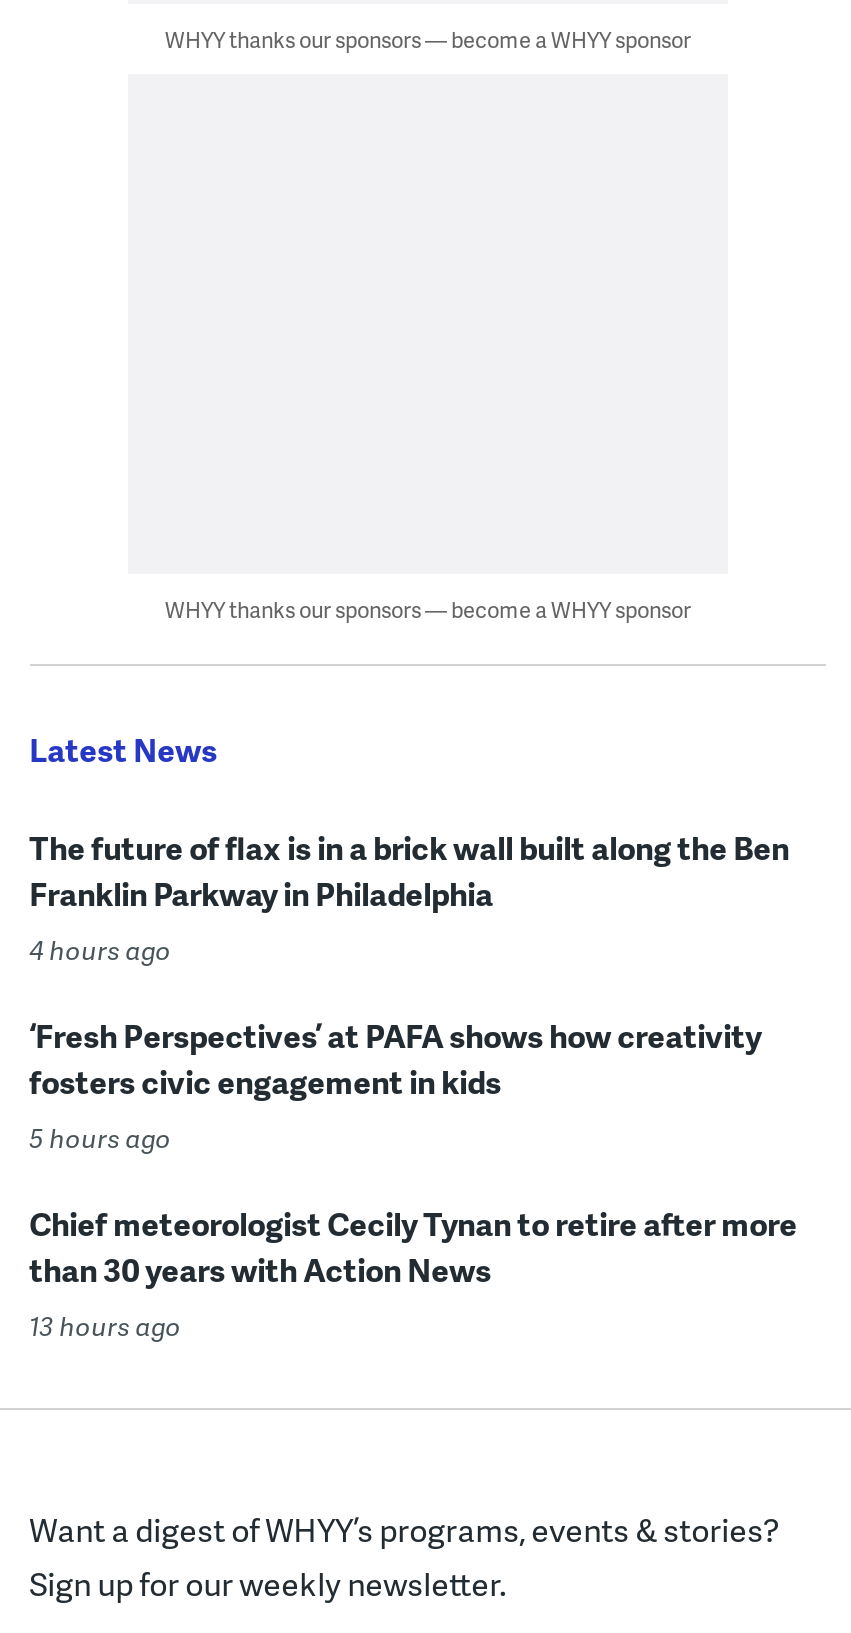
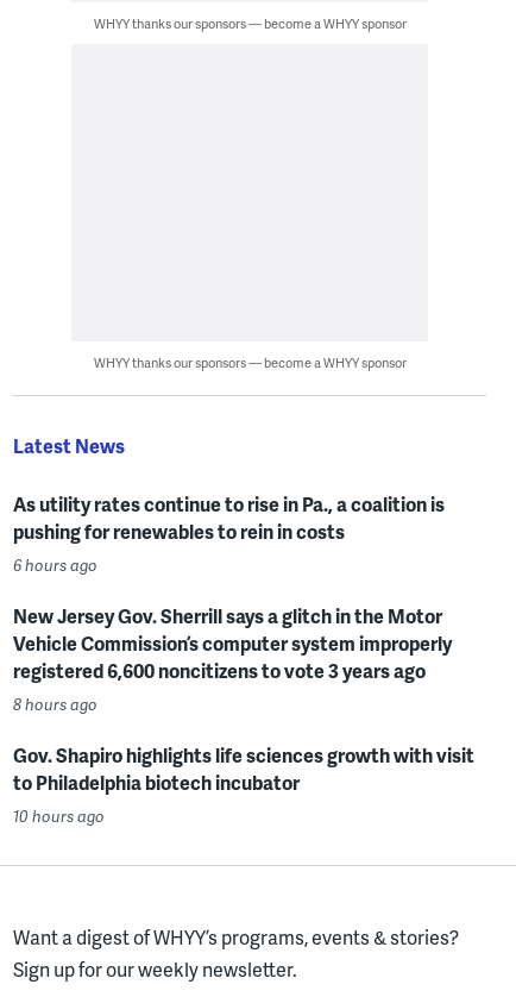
[29,824,789,968] The future of flax is in a brick wall built along the Ben | Franklin Parkway in Philadelphia | 4 hours ago -> [13,491,444,576] As utility rates continue to rise in Pa., a coalition is | pushing for renewables to rein in costs | 6 hours ago
[29,1012,761,1156] ‘Fresh Perspectives’ at PAFA shows how creativity | fosters civic engagement in kids | 5 hours ago -> [13,602,451,715] New Jersey Gov. Sherrill says a glitch in the Motor | Vehicle Commission’s computer system improperly | registered 6,600 noncitizens to vote 3 years ago | 8 hours ago
[29,1200,797,1344] Chief meteorologist Cecily Tynan to retire after more | than 30 years with Action News | 13 hours ago -> [13,742,474,827] Gov. Shapiro highlights life sciences growth with visit | to Philadelphia biotech incubator | 10 hours ago

